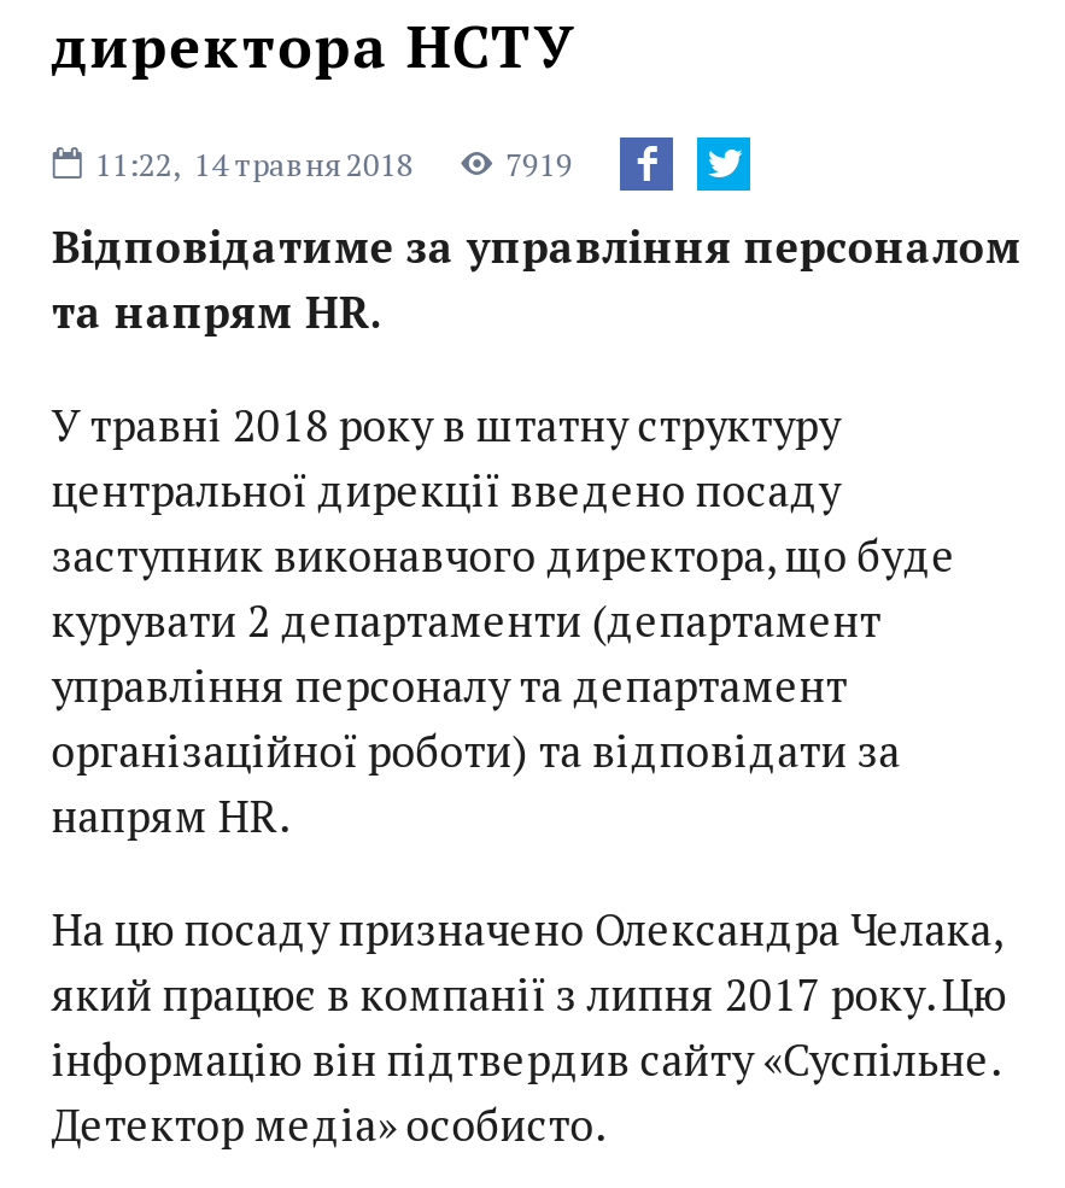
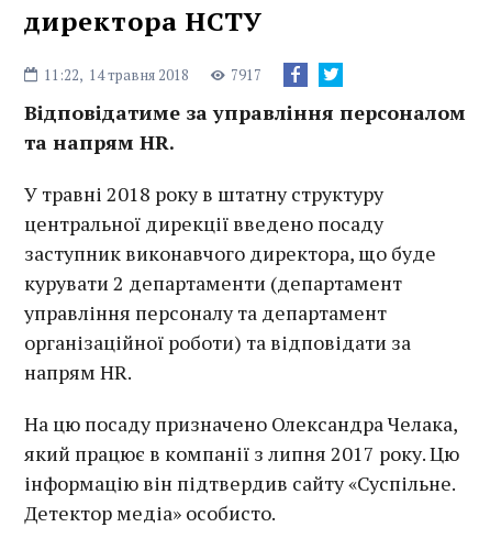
[505,142,573,185] 7919 -> [231,65,262,84] 7917

